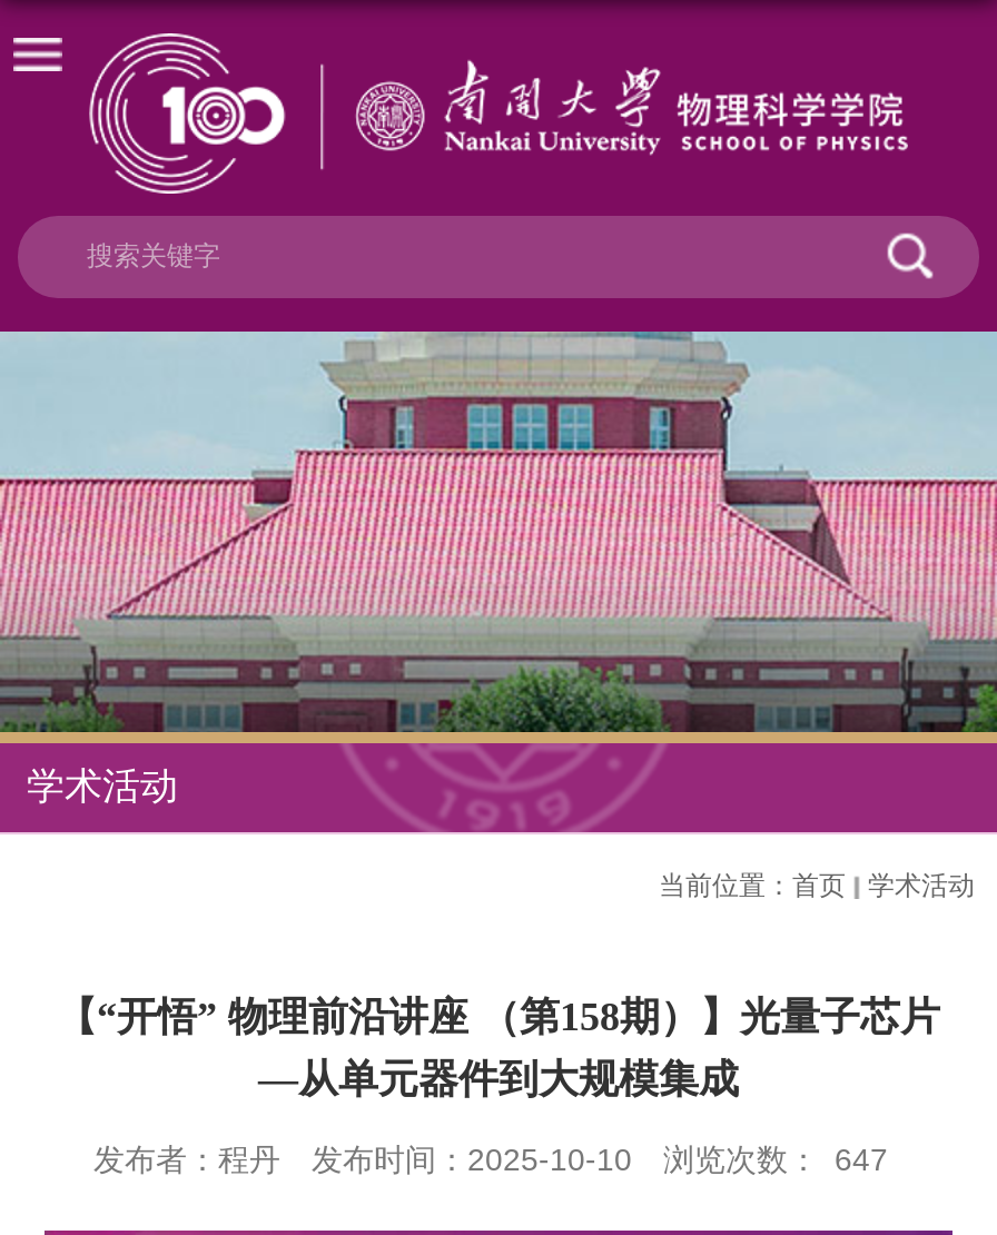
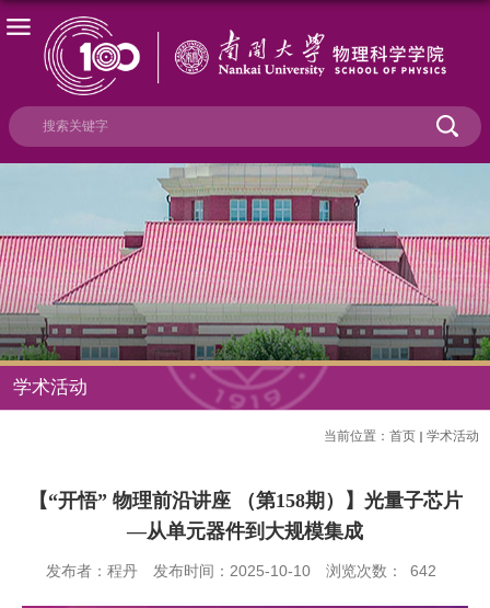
[93,1142,888,1177] 发布者：程丹 发布时间：2025-10-10 浏览次数： 647 -> [46,562,436,580] 发布者：程丹 发布时间：2025-10-10 浏览次数： 642

